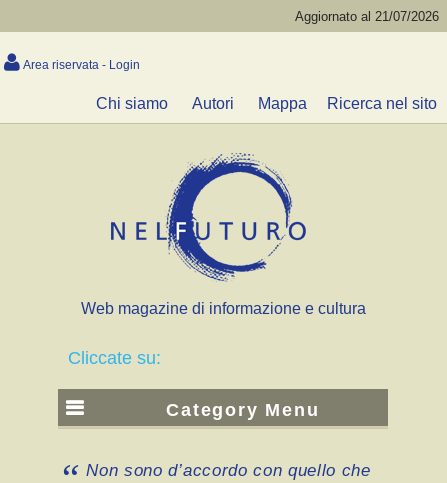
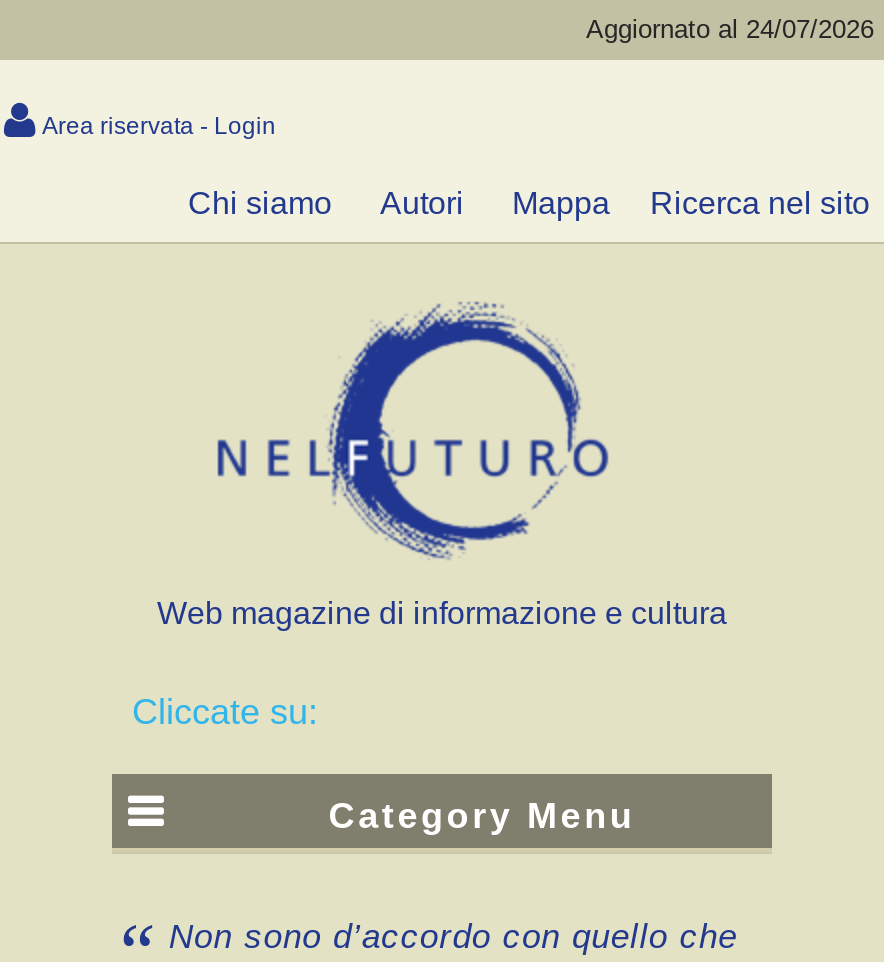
[295,9,439,24] Aggiornato al 21/07/2026 -> [586,14,874,44] Aggiornato al 24/07/2026

